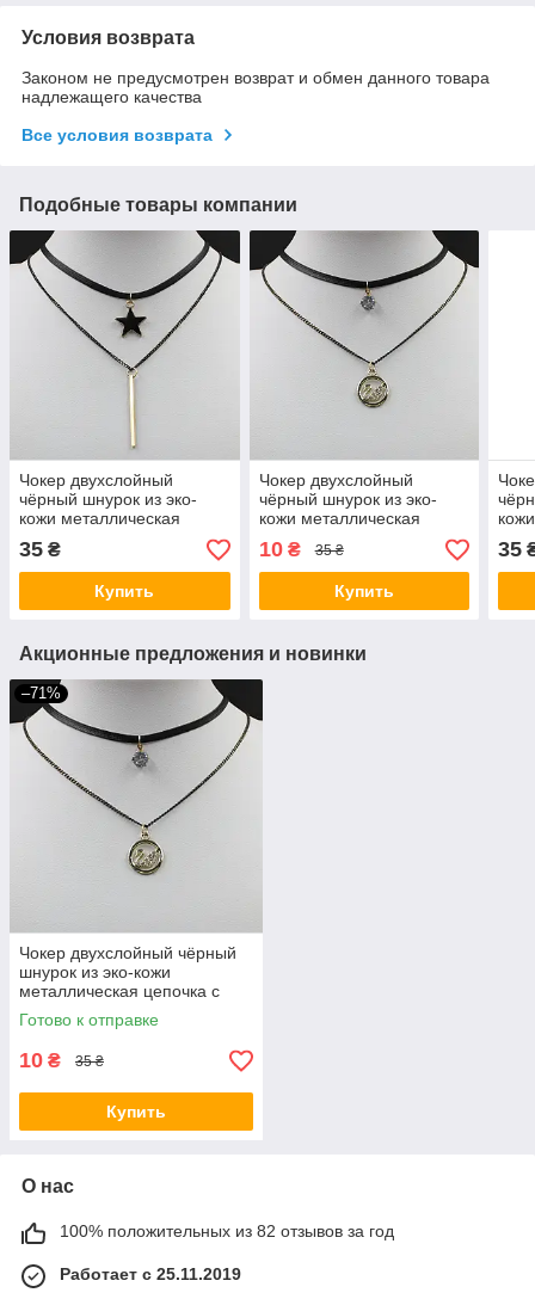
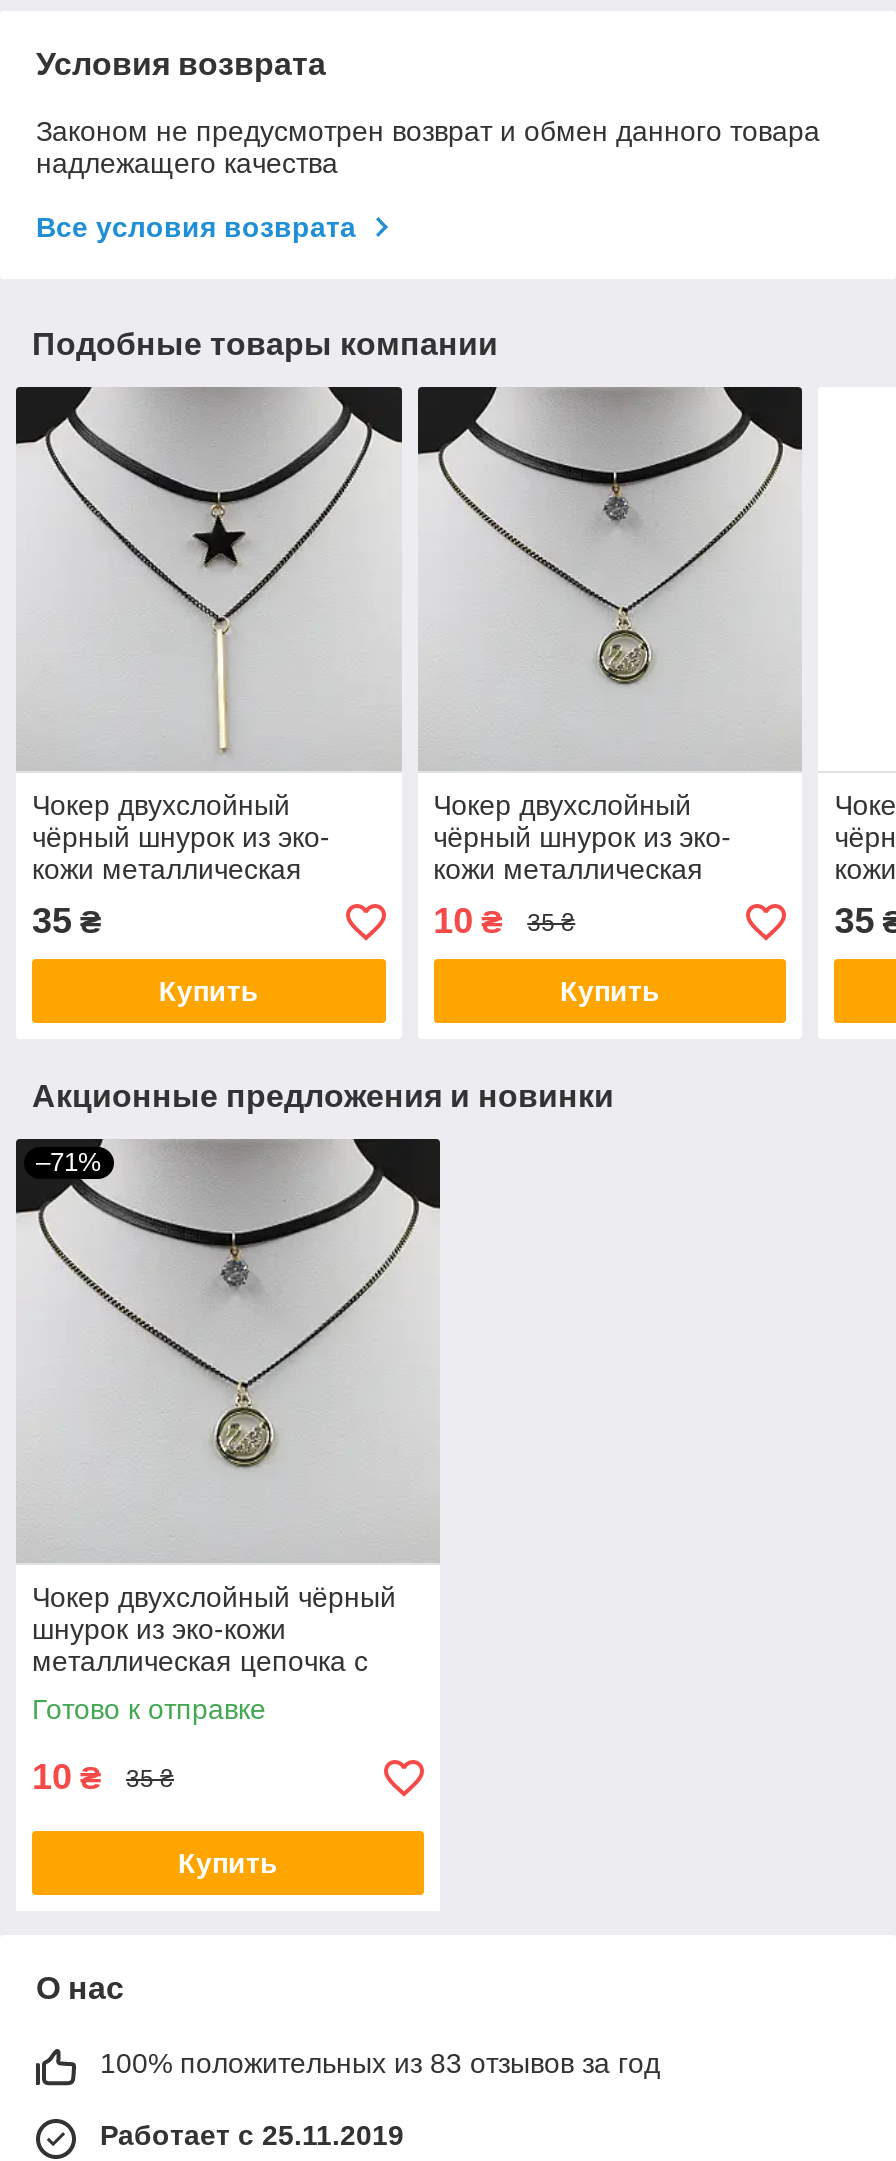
[60,1222,394,1241] 100% положительных из 82 отзывов за год -> [100,2048,660,2080] 100% положительных из 83 отзывов за год

